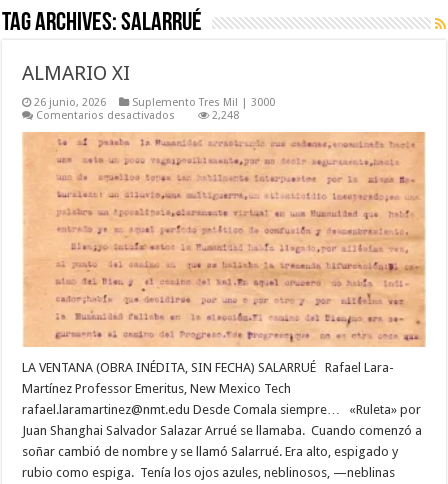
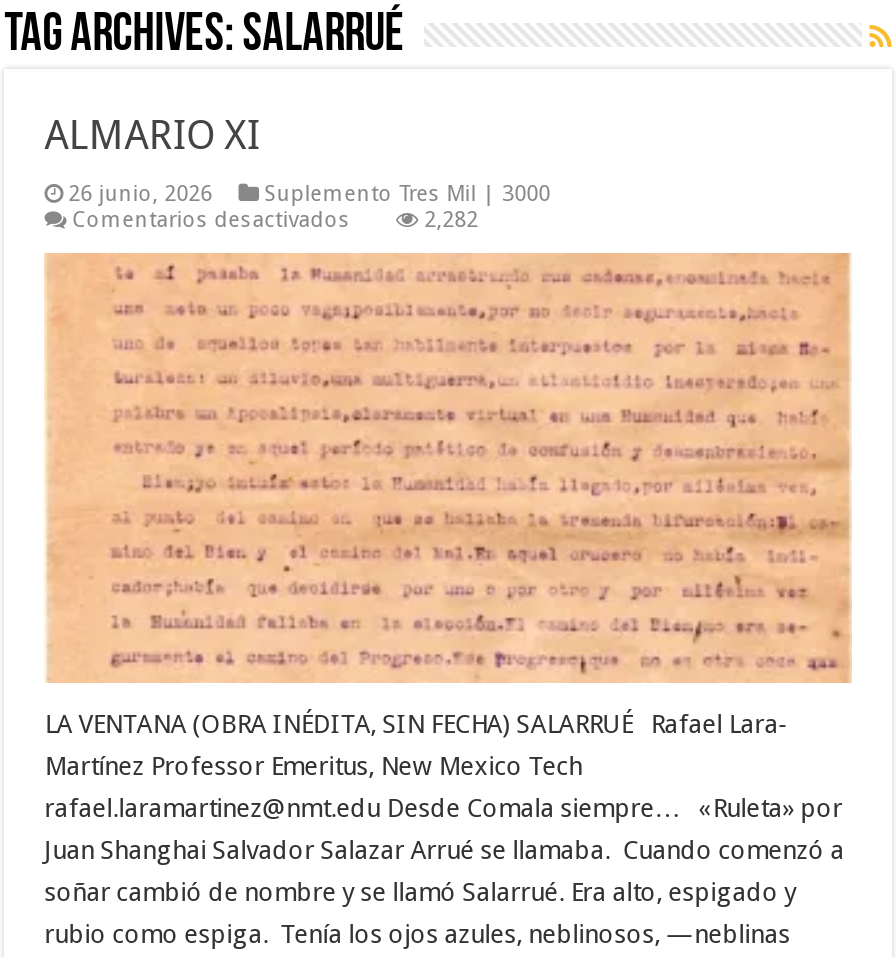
[212,109,239,122] 2,248 -> [424,208,478,234] 2,282

